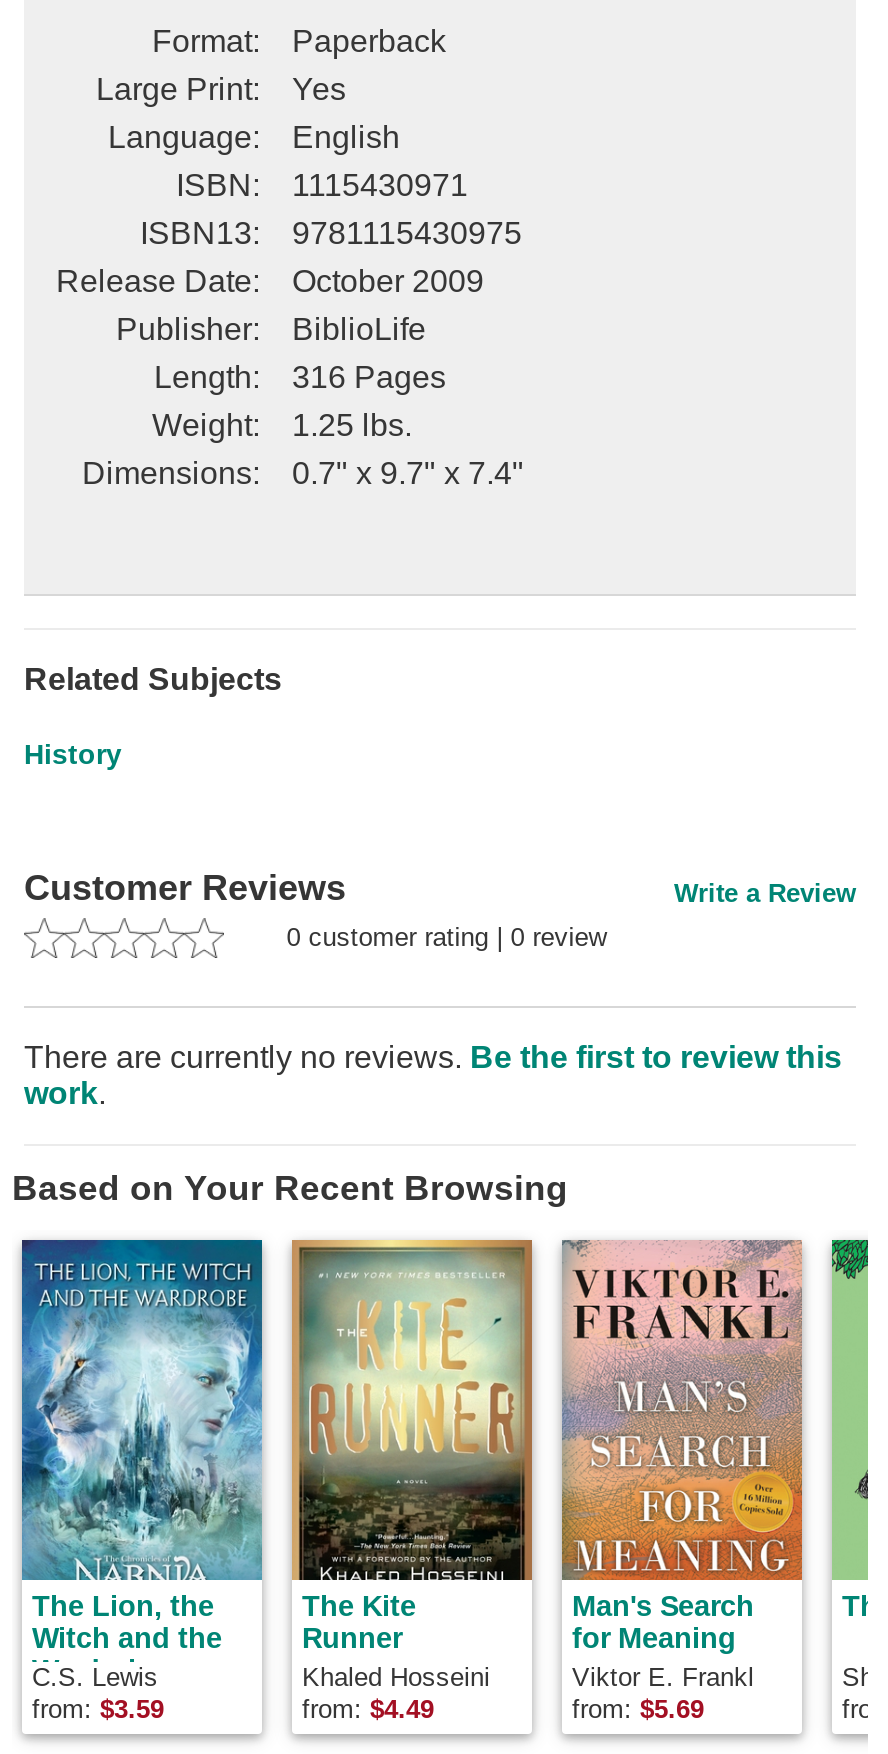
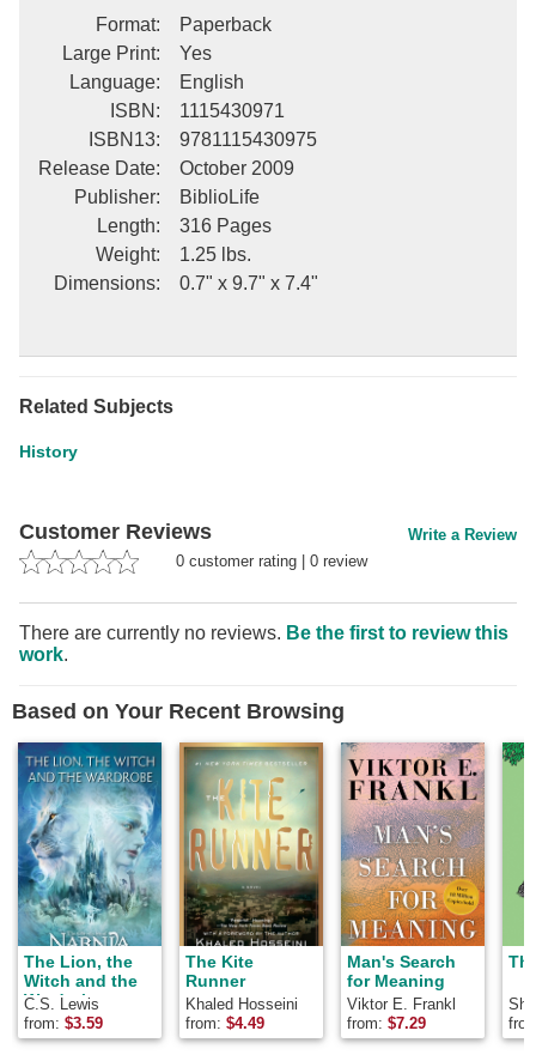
[572,1694,704,1724] from: $5.69 -> [347,1014,426,1032] from: $7.29

